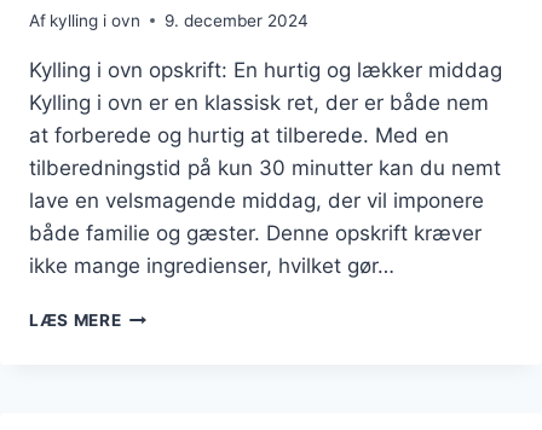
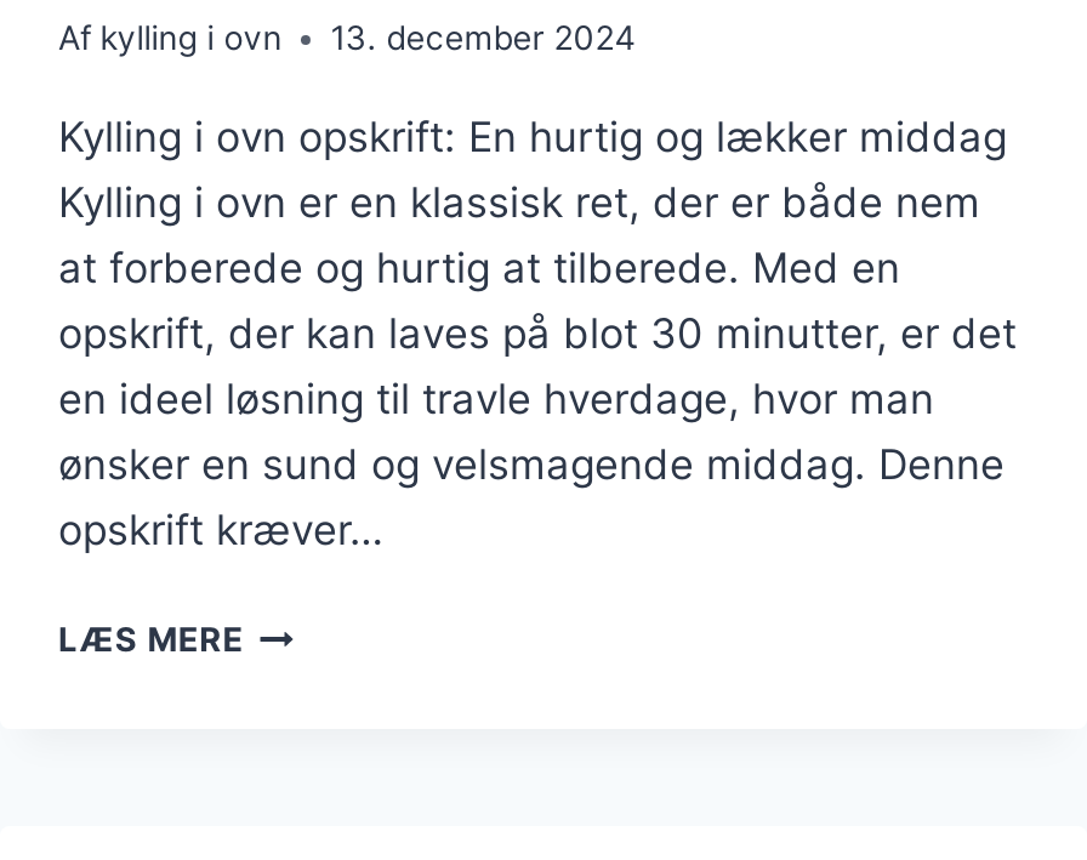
[29,11,309,30] Af kylling i ovn 9. december 2024 -> [58,18,636,57] Af kylling i ovn 13. december 2024
[29,156,501,278] tilberedningstid på kun 30 minutter kan du nemt | lave en velsmagende middag, der vil imponere | både familie og gæster. Denne opskrift kræver | ikke mange ingredienser, hvilket gør… -> [58,309,1017,554] opskrift, der kan laves på blot 30 minutter, er det | en ideel løsning til travle hverdage, hvor man | ønsker en sund og velsmagende middag. Denne | opskrift kræver…

